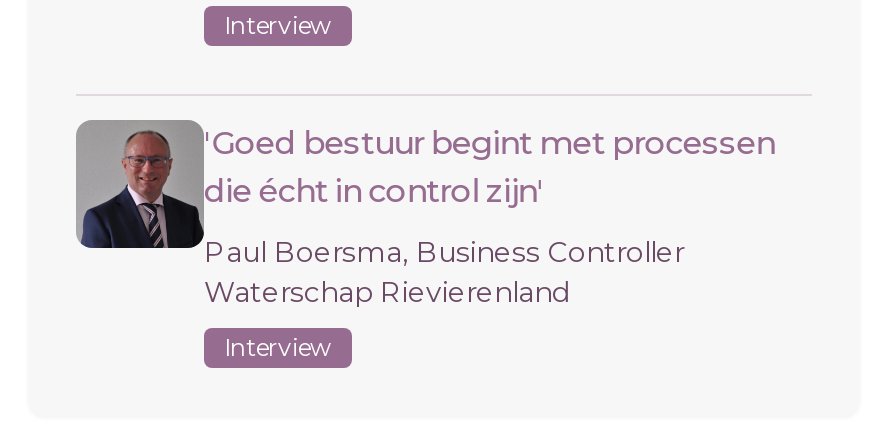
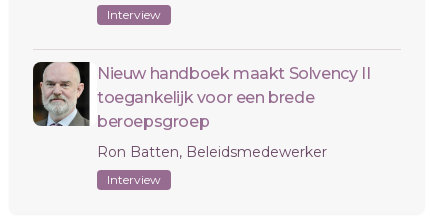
[78,120,775,250] [image] | 'Goed bestuur begint met processen | die écht in control zijn' -> [33,62,370,131] [image] | Nieuw handboek maakt Solvency II | toegankelijk voor een brede | beroepsgroep
[204,234,684,310] Paul Boersma, Business Controller | Waterschap Rievierenland -> [97,143,327,161] Ron Batten, Beleidsmedewerker

